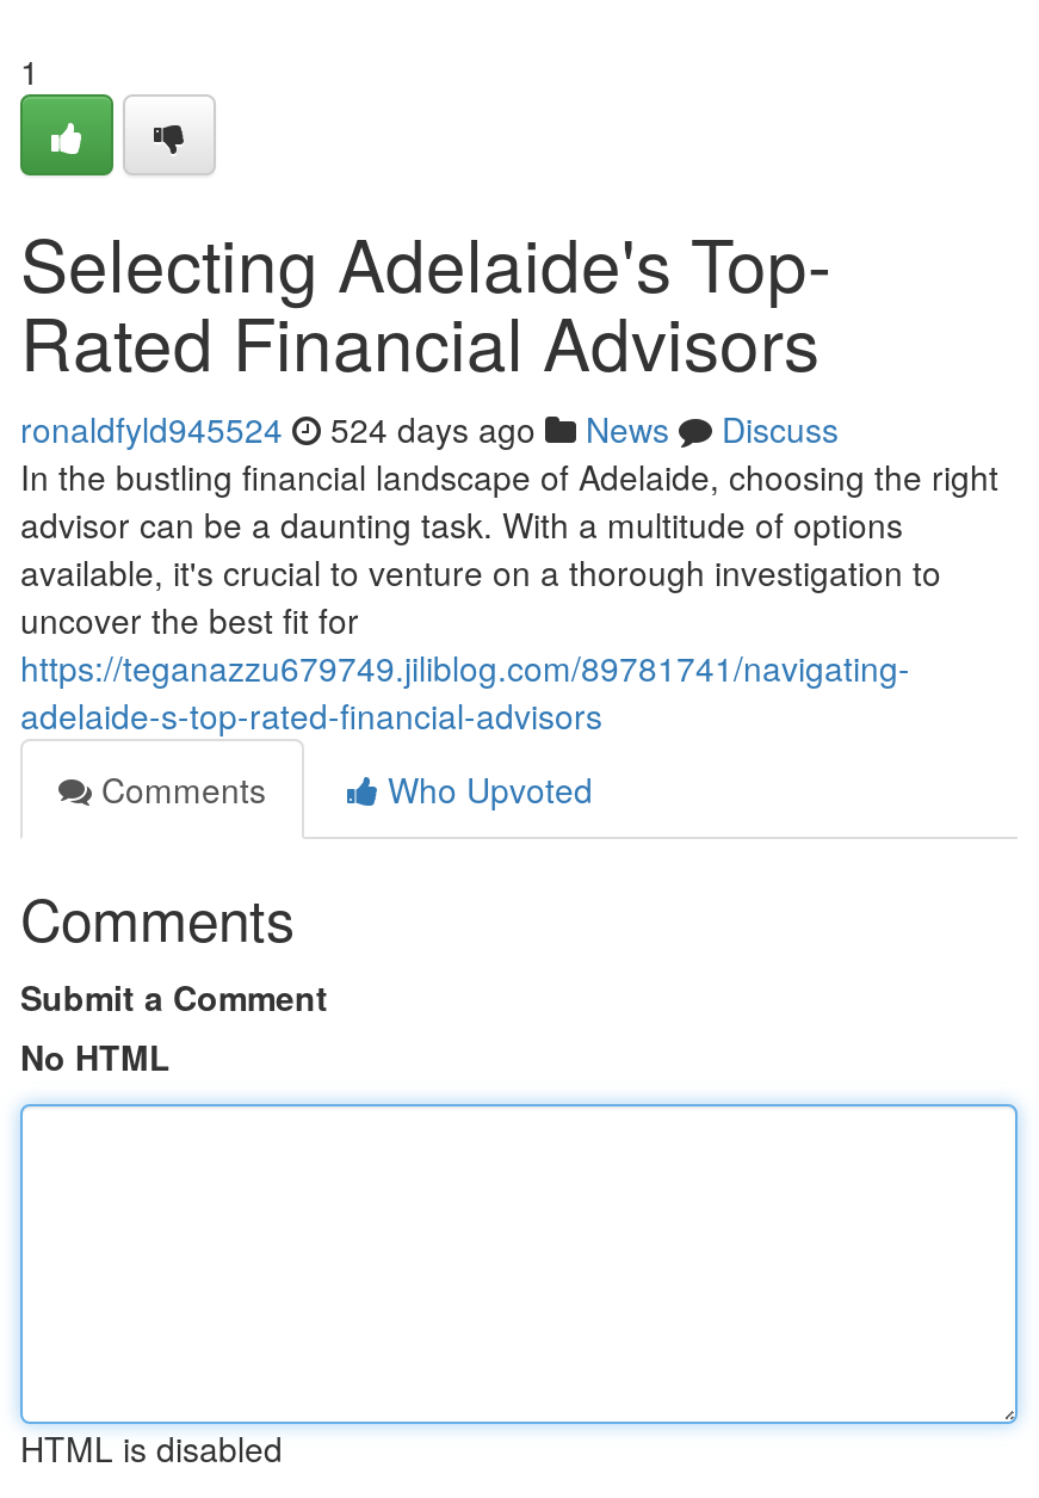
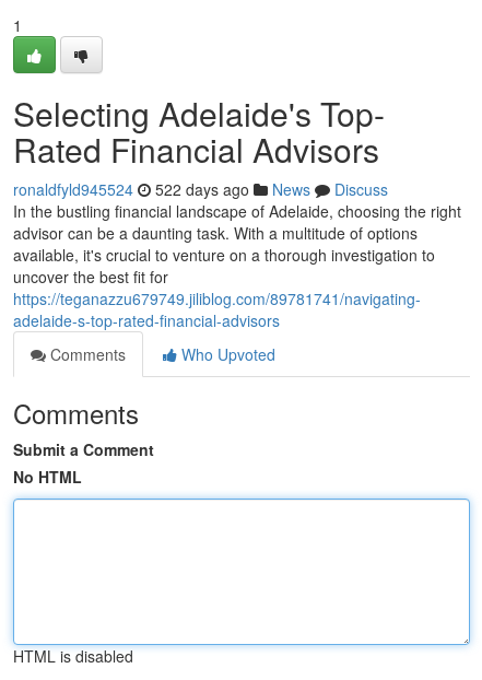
[20,405,839,452] ronaldfyld945524 524 days ago News Discuss -> [13,178,388,200] ronaldfyld945524 522 days ago News Discuss

